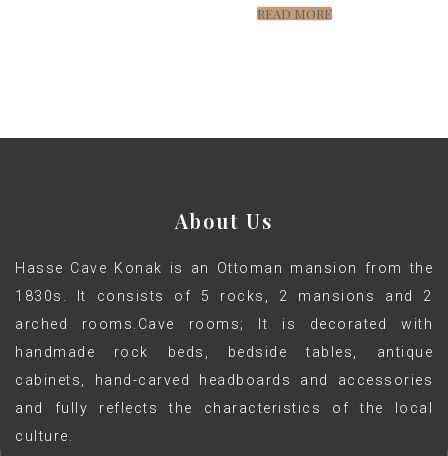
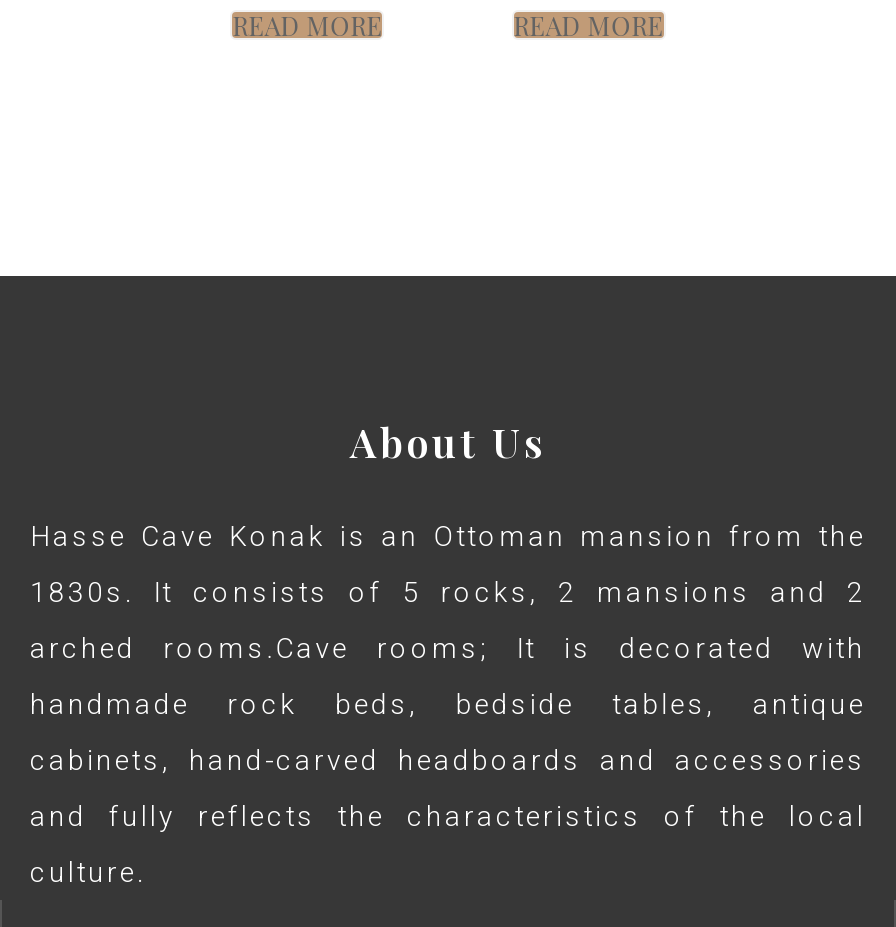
none -> [233,9,383,43] READ MORE

